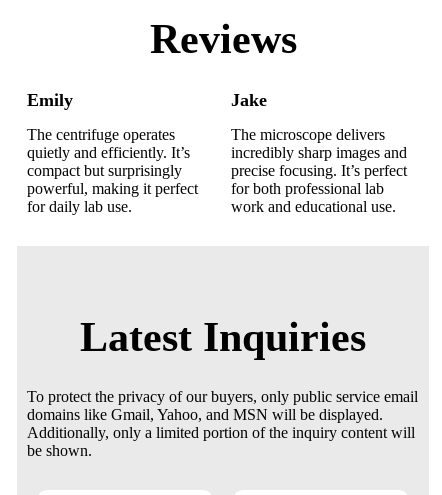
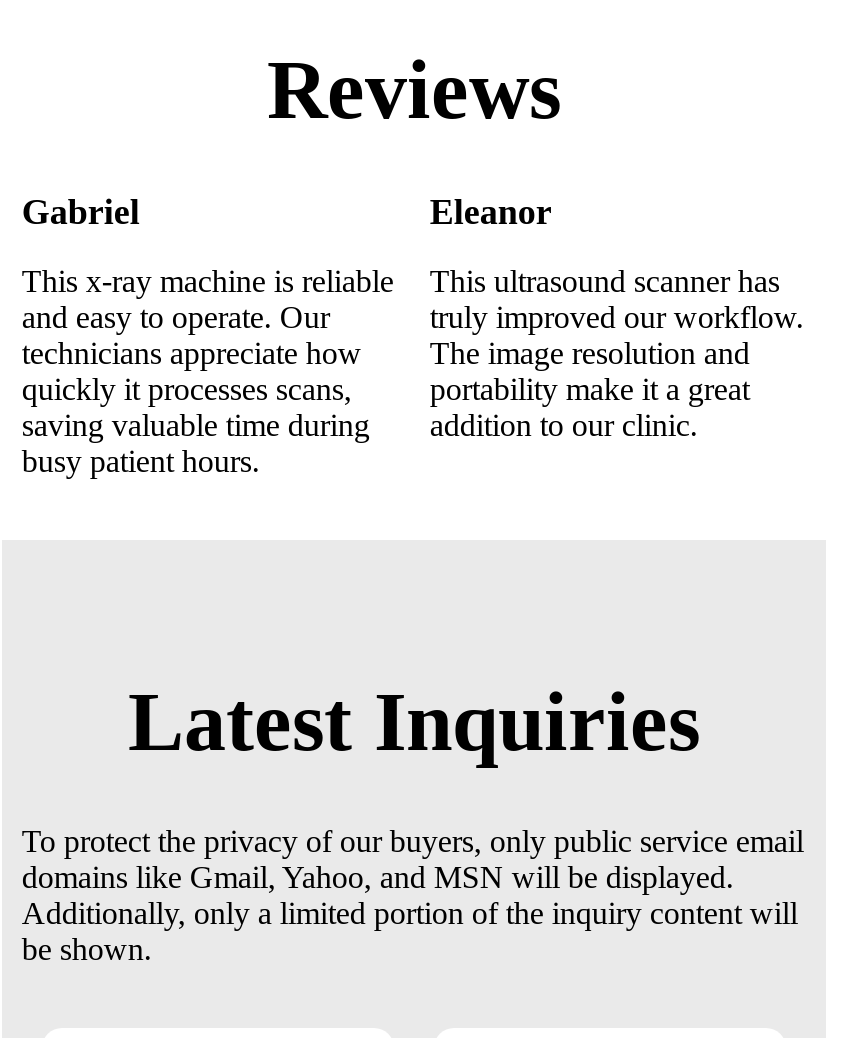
[27,90,73,110] Emily -> [22,192,140,232] Gabriel
[231,90,267,110] Jake -> [430,192,552,232] Eleanor
[27,126,198,215] The centrifuge operates | quietly and efficiently. It’s | compact but surprisingly | powerful, making it perfect | for daily lab use. -> [22,264,394,478] This x-ray machine is reliable | and easy to operate. Our | technicians appreciate how | quickly it processes scans, | saving valuable time during | busy patient hours.
[231,126,407,215] The microscope delivers | incredibly sharp images and | precise focusing. It’s perfect | for both professional lab | work and educational use. -> [430,264,804,442] This ultrasound scanner has | truly improved our workflow. | The image resolution and | portability make it a great | addition to our clinic.

